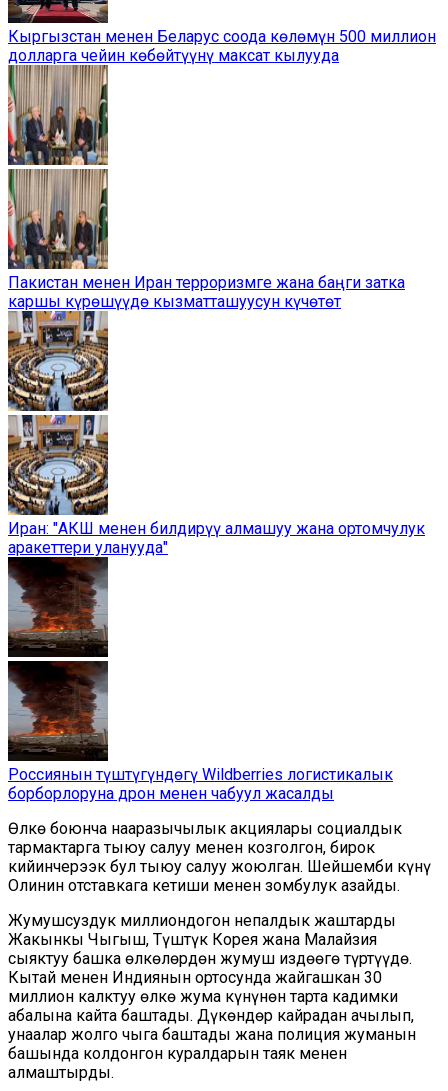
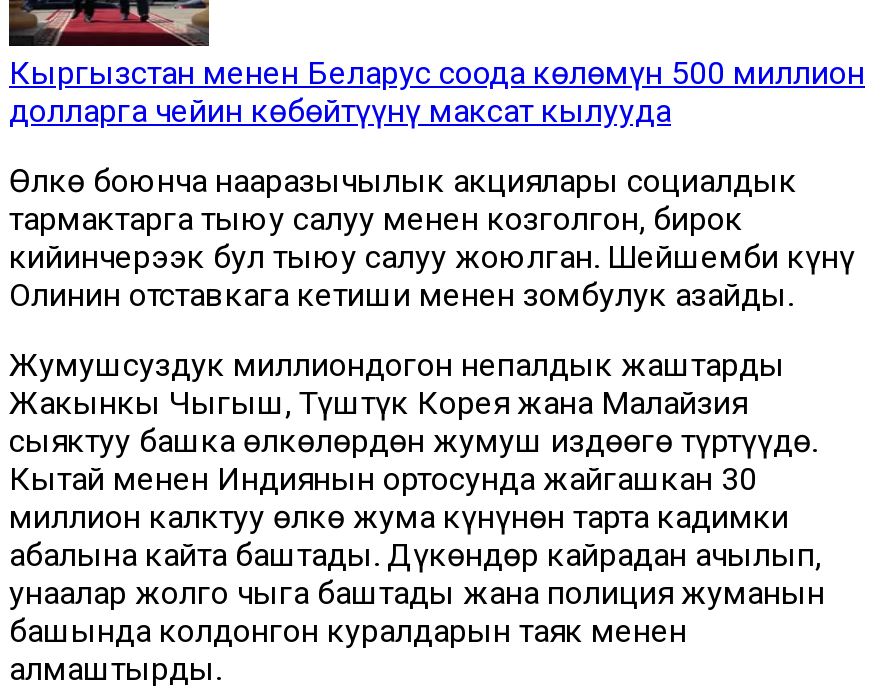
[7,68,405,311] [image] | Пакистан менен Иран терроризмге жана баңги затка | каршы күрөшүүдө кызматташуусун күчөтөт -> none
[7,319,425,557] [image] | Иран: "АКШ менен билдирүү алмашуу жана ортомчулук | аракеттери уланууда" -> none
[8,565,393,803] [image] | Россиянын түштүгүндөгү Wildberries логистикалык | борборлоруна дрон менен чабуул жасалды -> none

